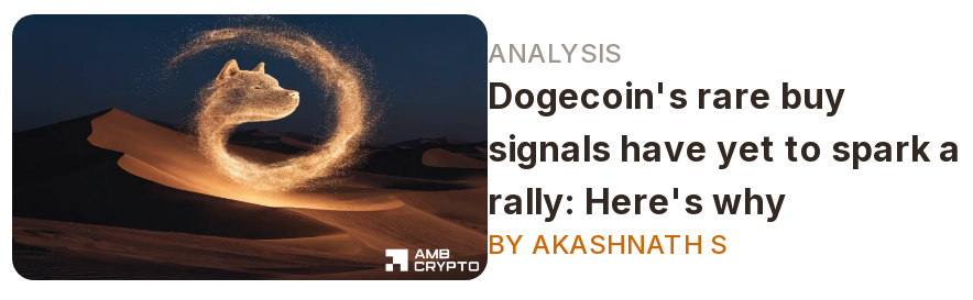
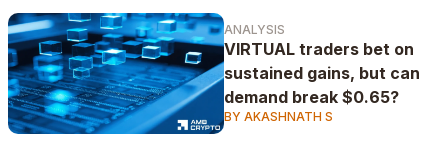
[10,11,961,284] [image] | Dogecoin's rare buy | signals have yet to spark a | rally: Here's why -> [7,12,420,135] [image] | VIRTUAL traders bet on | sustained gains, but can | demand break $0.65?

